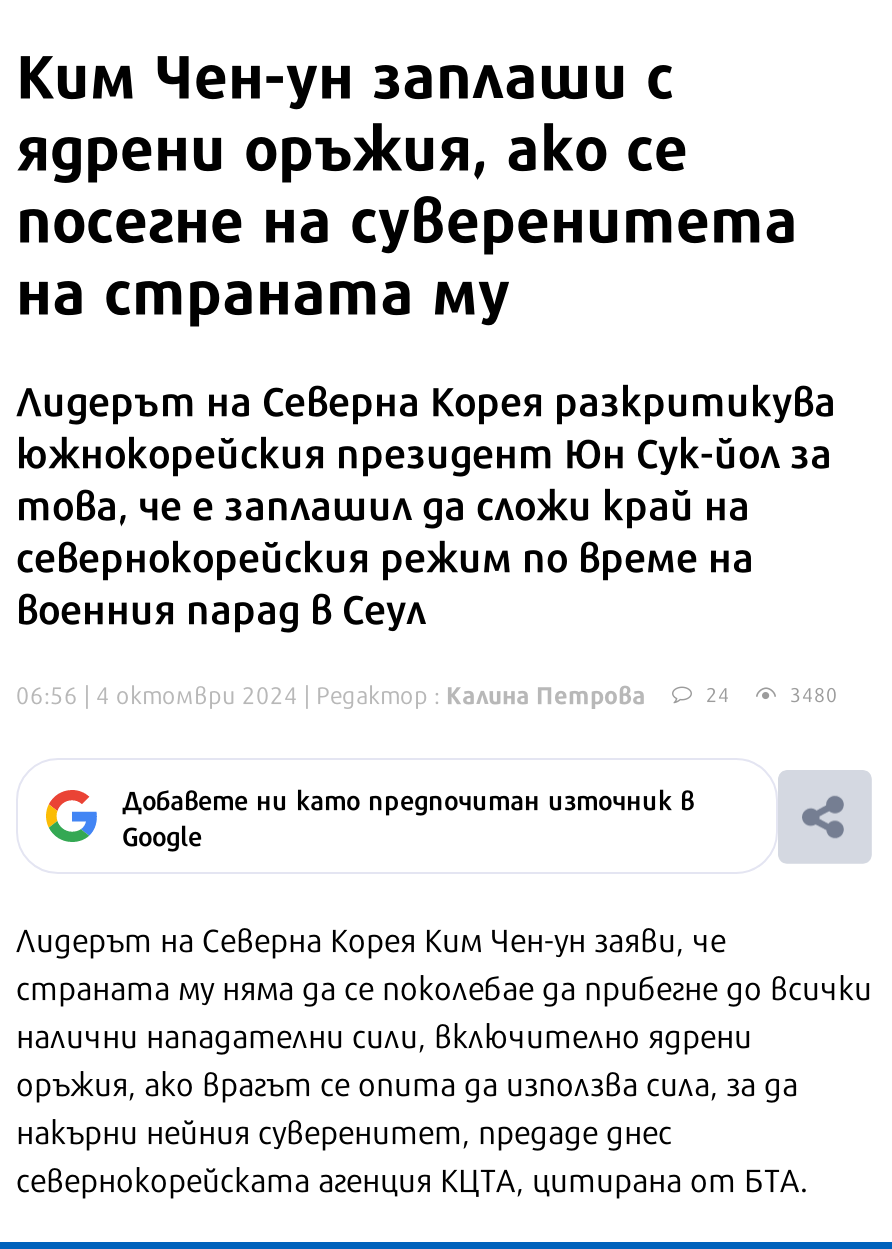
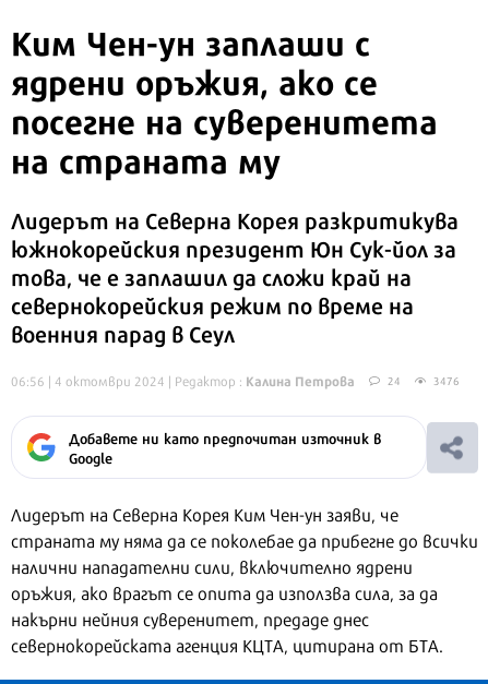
[790,678,838,708] 3480 -> [433,372,460,388] 3476

